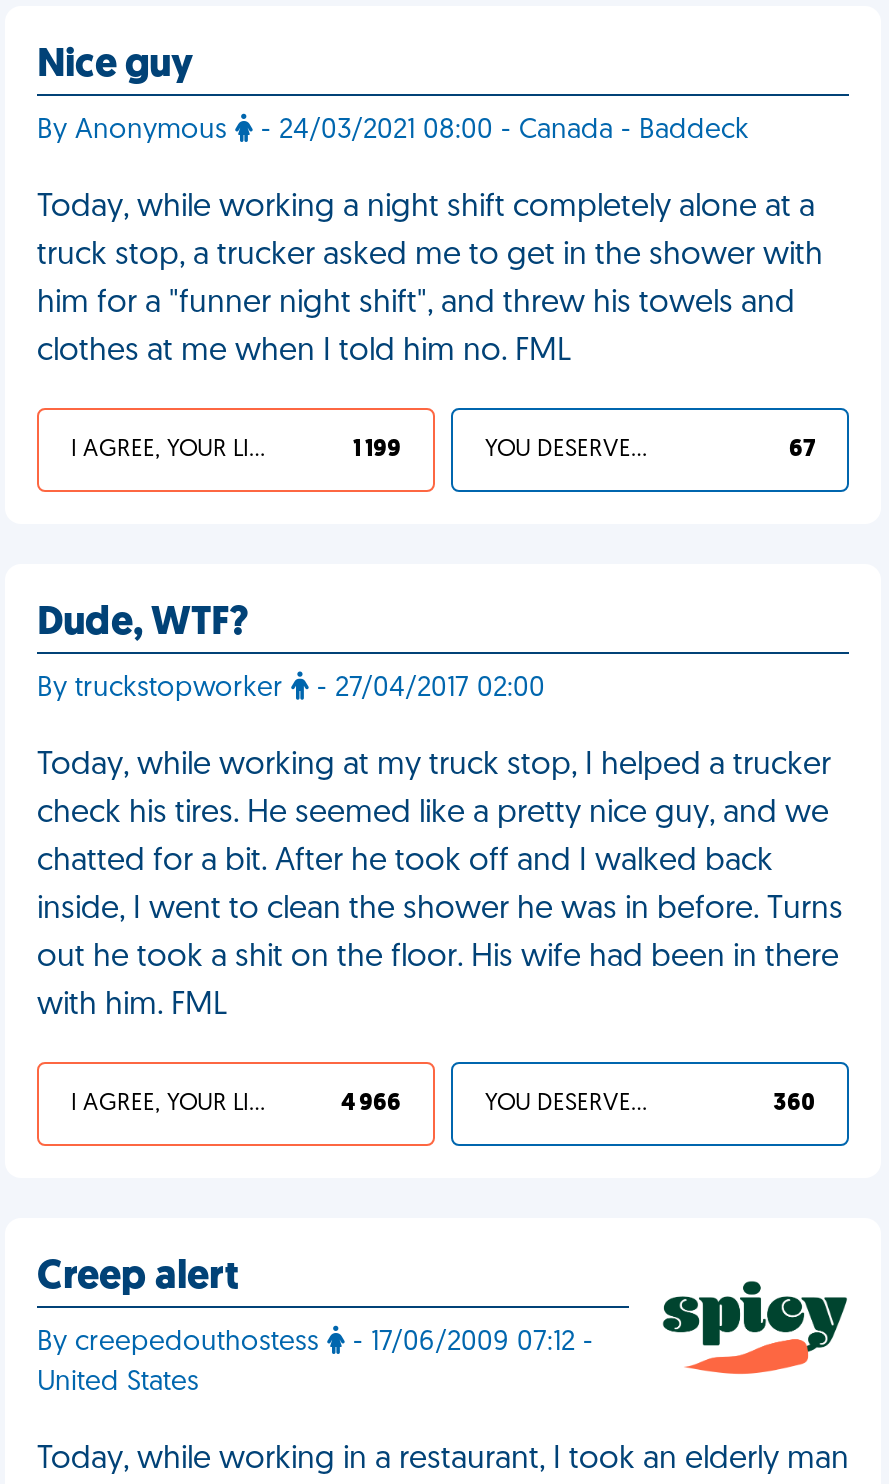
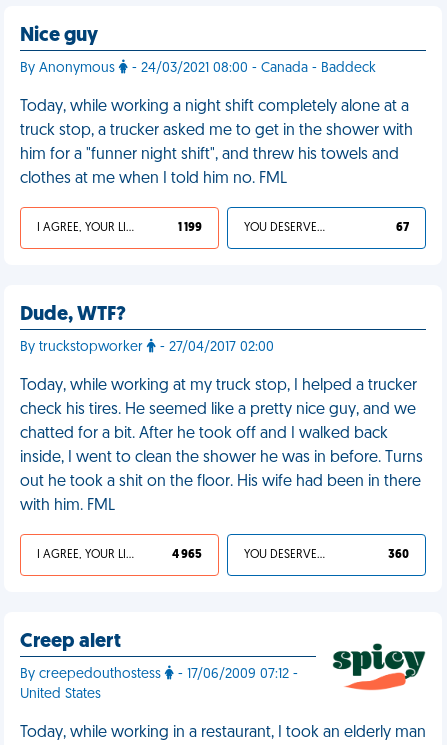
[341,1092,401,1116] 4 966 -> [172,549,202,561] 4 965

